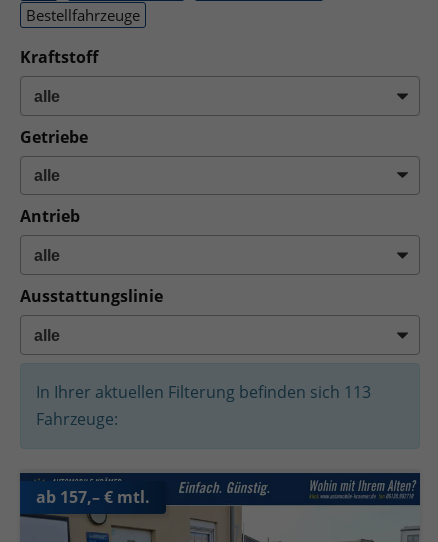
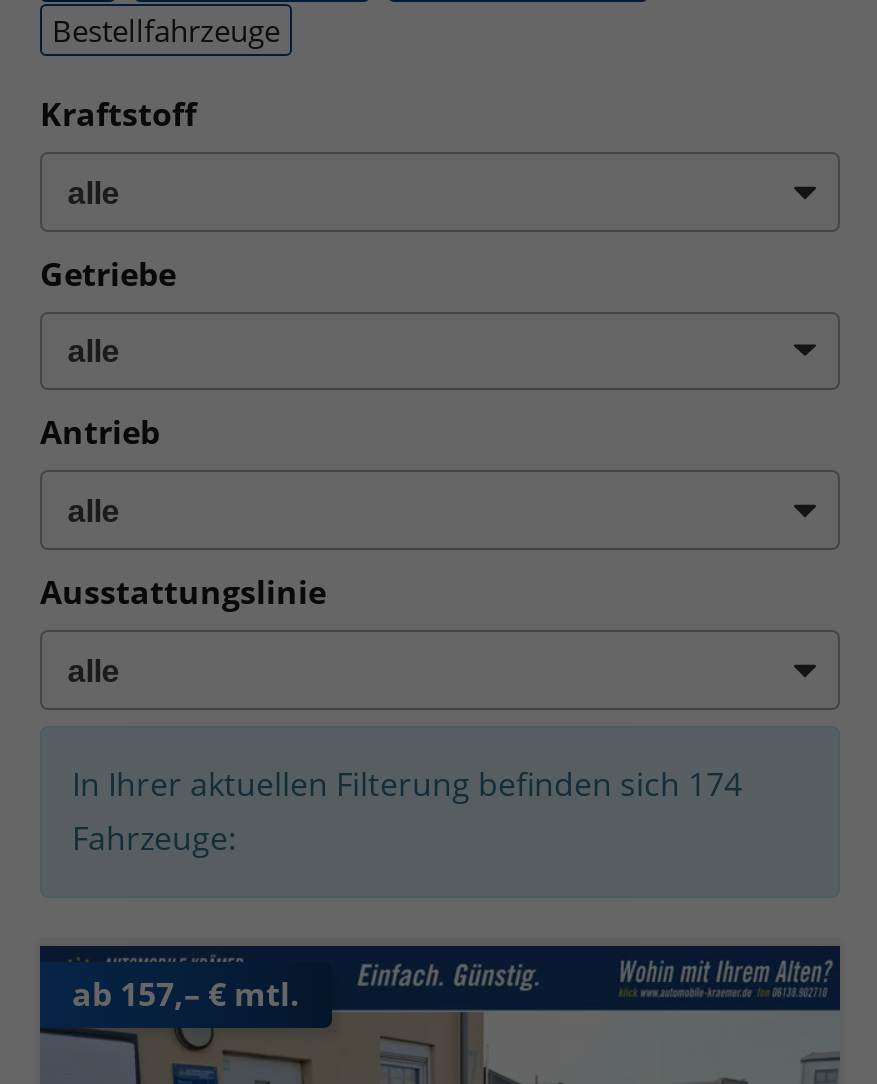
[36,381,371,403] In Ihrer aktuellen Filterung befinden sich 113 -> [72,761,742,805] In Ihrer aktuellen Filterung befinden sich 174

